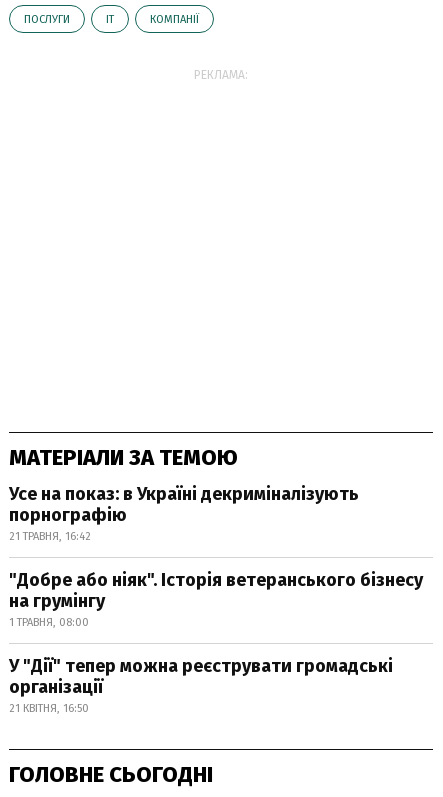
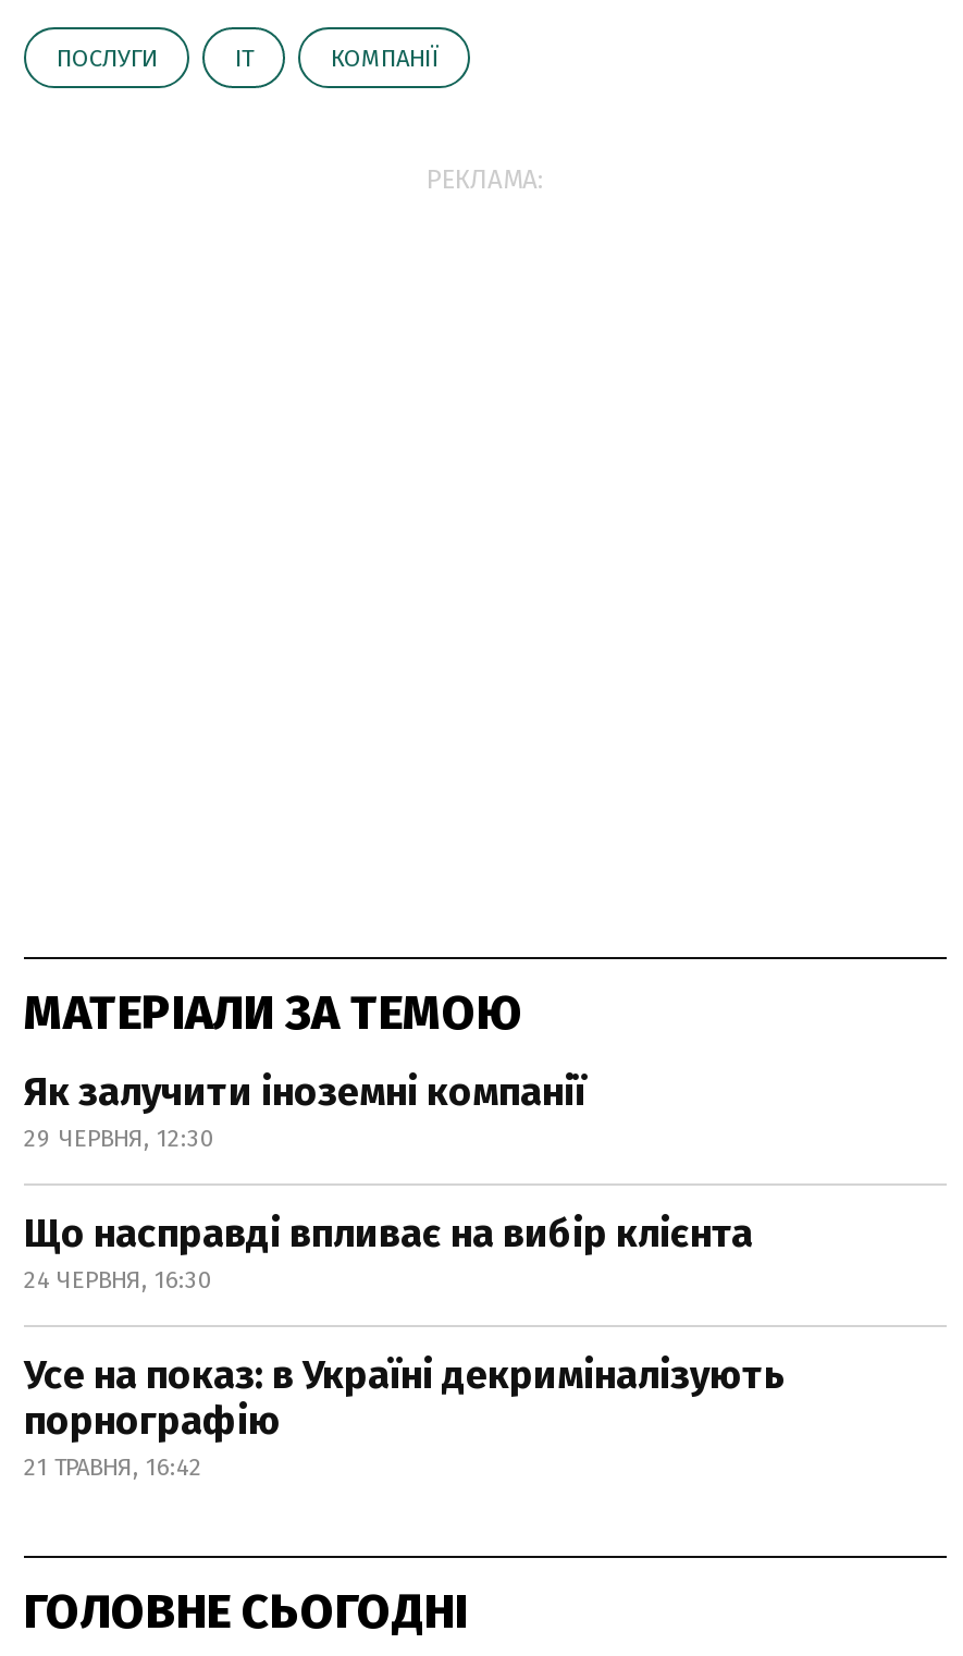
none -> [24,1068,753,1295] Як залучити іноземні компанії | 29 ЧЕРВНЯ, 12:30 | Що насправді впливає на вибір клієнта | 24 ЧЕРВНЯ, 16:30
moved [9,483,359,543] -> [24,1351,786,1482]: Усе на показ: в Україні декриміналізують | порнографію | 21 ТРАВНЯ, 16:42
[9,569,423,715] "Добре або ніяк". Історія ветеранського бізнесу | на грумінгу | 1 ТРАВНЯ, 08:00 | У "Дії" тепер можна реєструвати громадські | організації | 21 КВІТНЯ, 16:50 -> none

